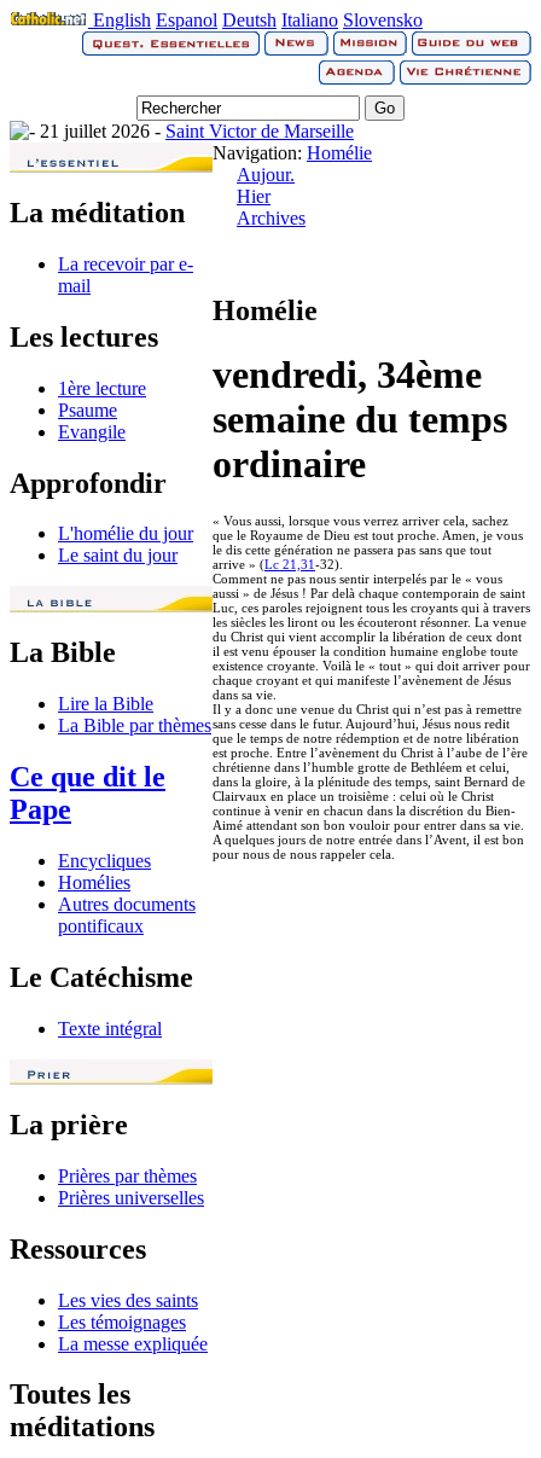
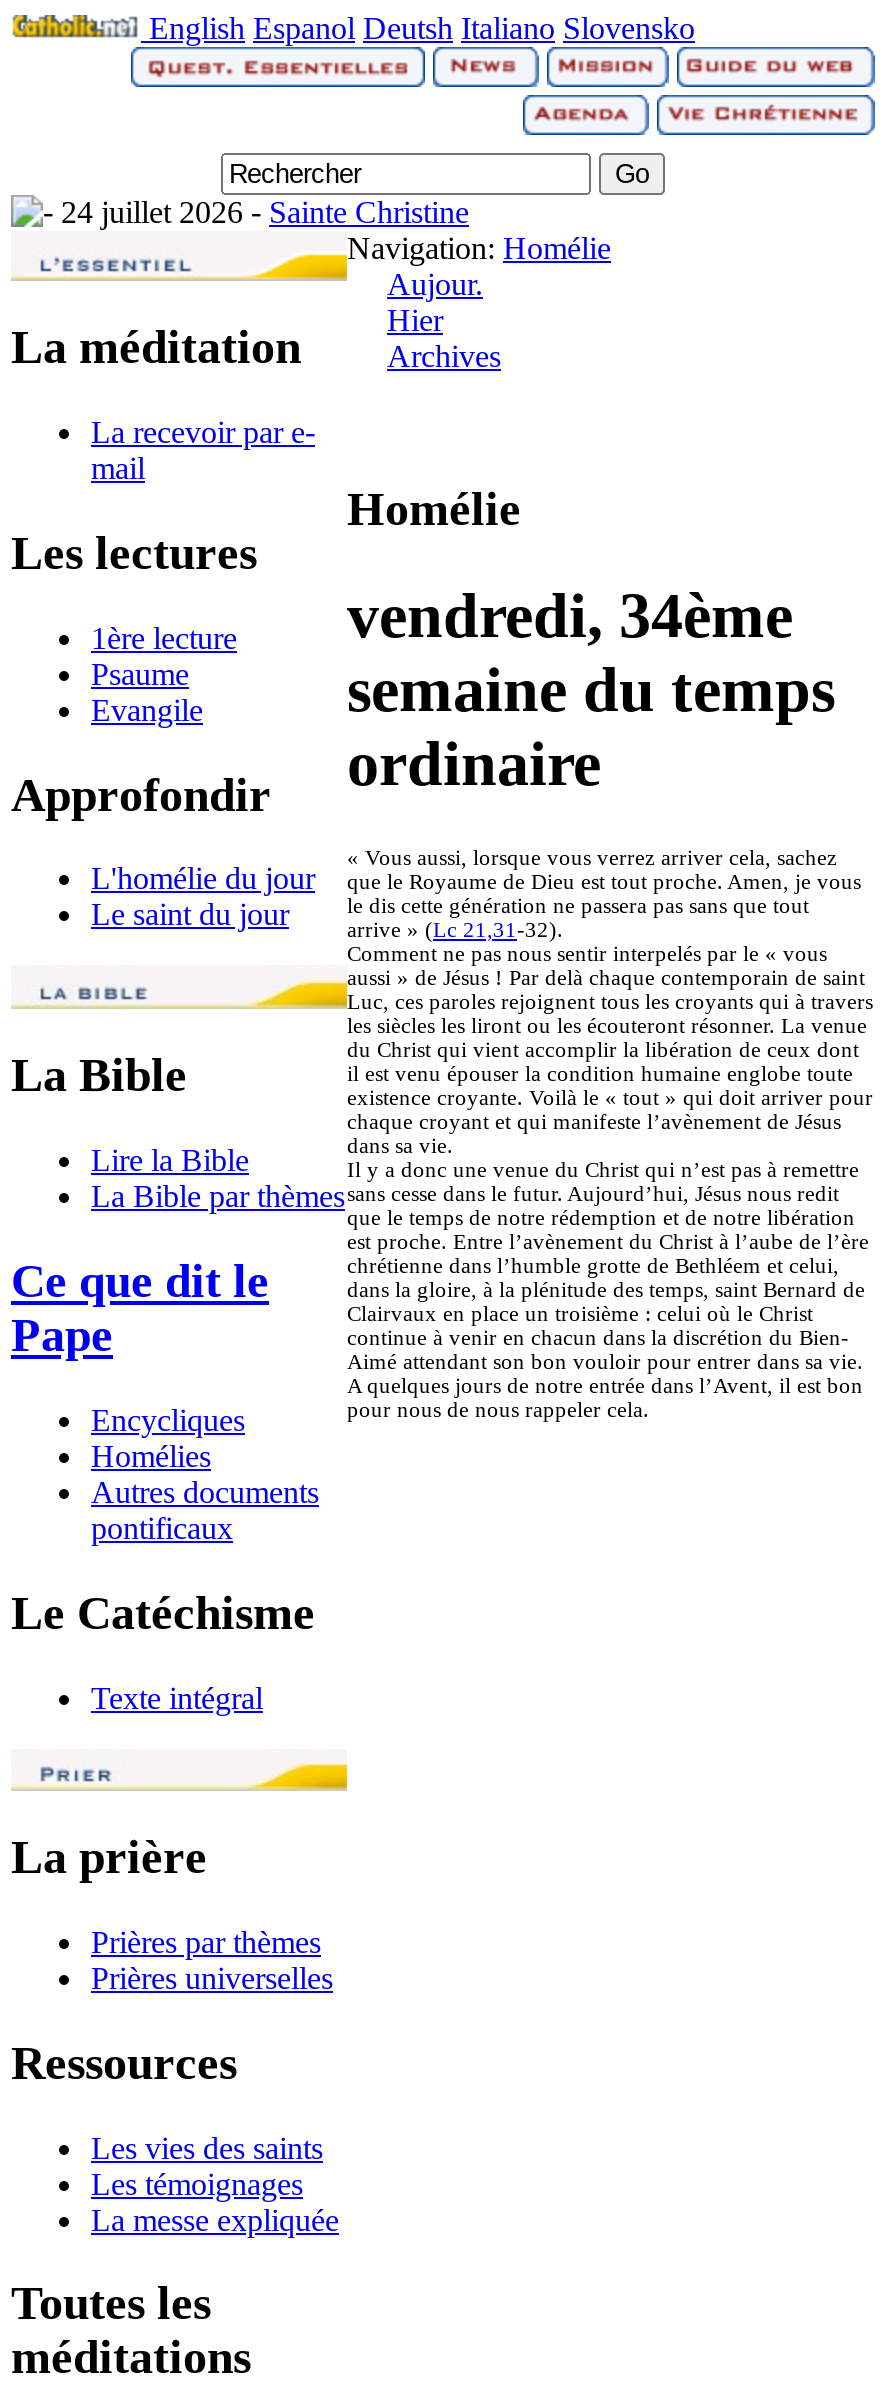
[35,121,354,141] 21 juillet 2026 -Saint Victor de Marseille -> [53,195,469,229] 24 juillet 2026 -Sainte Christine

